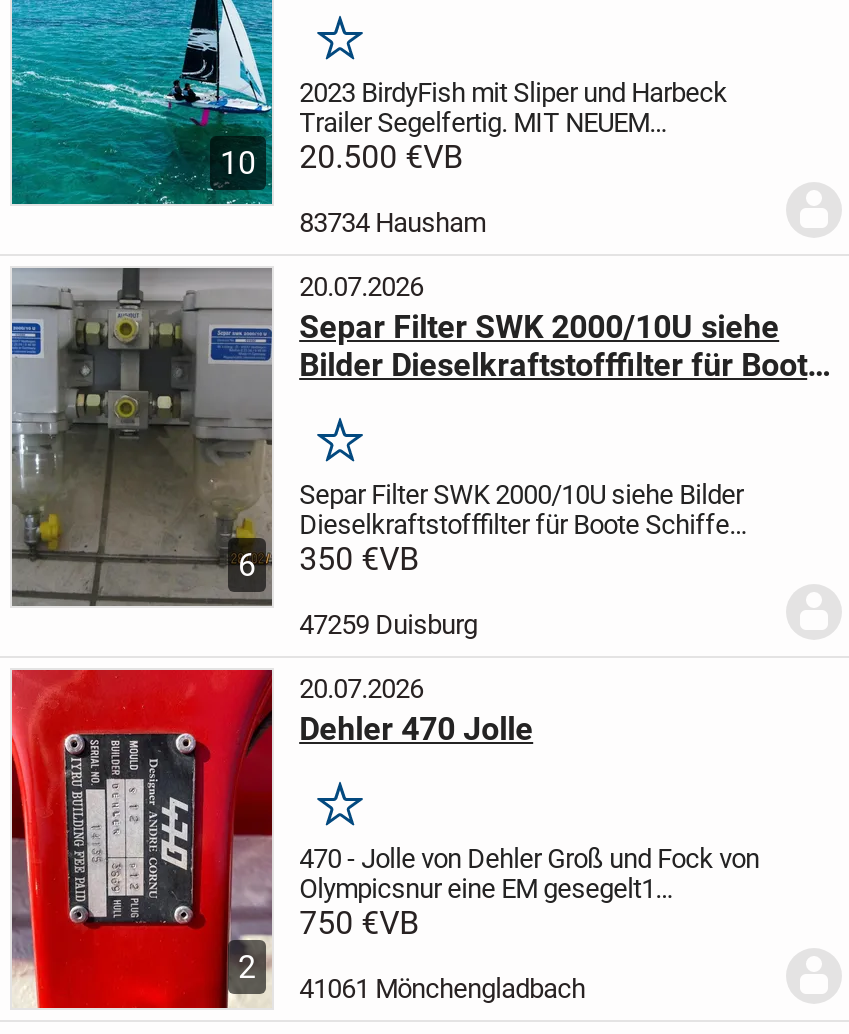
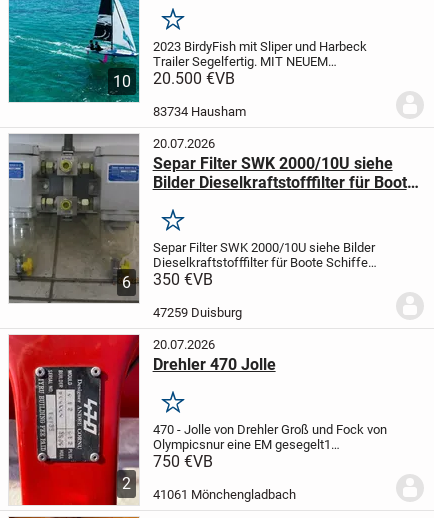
[299,711,533,749] Dehler 470 Jolle -> [153,355,276,374] Drehler 470 Jolle
[299,845,759,875] 470 - Jolle von Dehler Groß und Fock von -> [153,422,387,437] 470 - Jolle von Drehler Groß und Fock von

